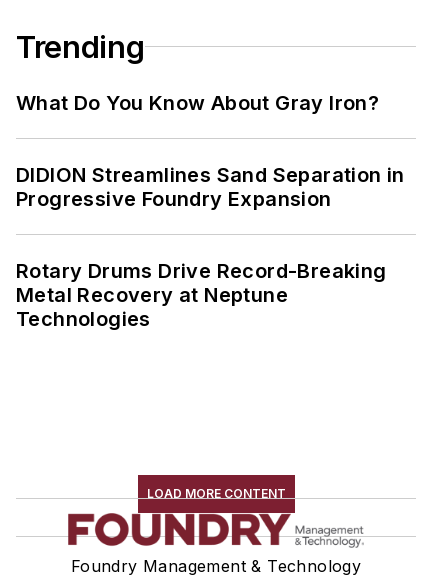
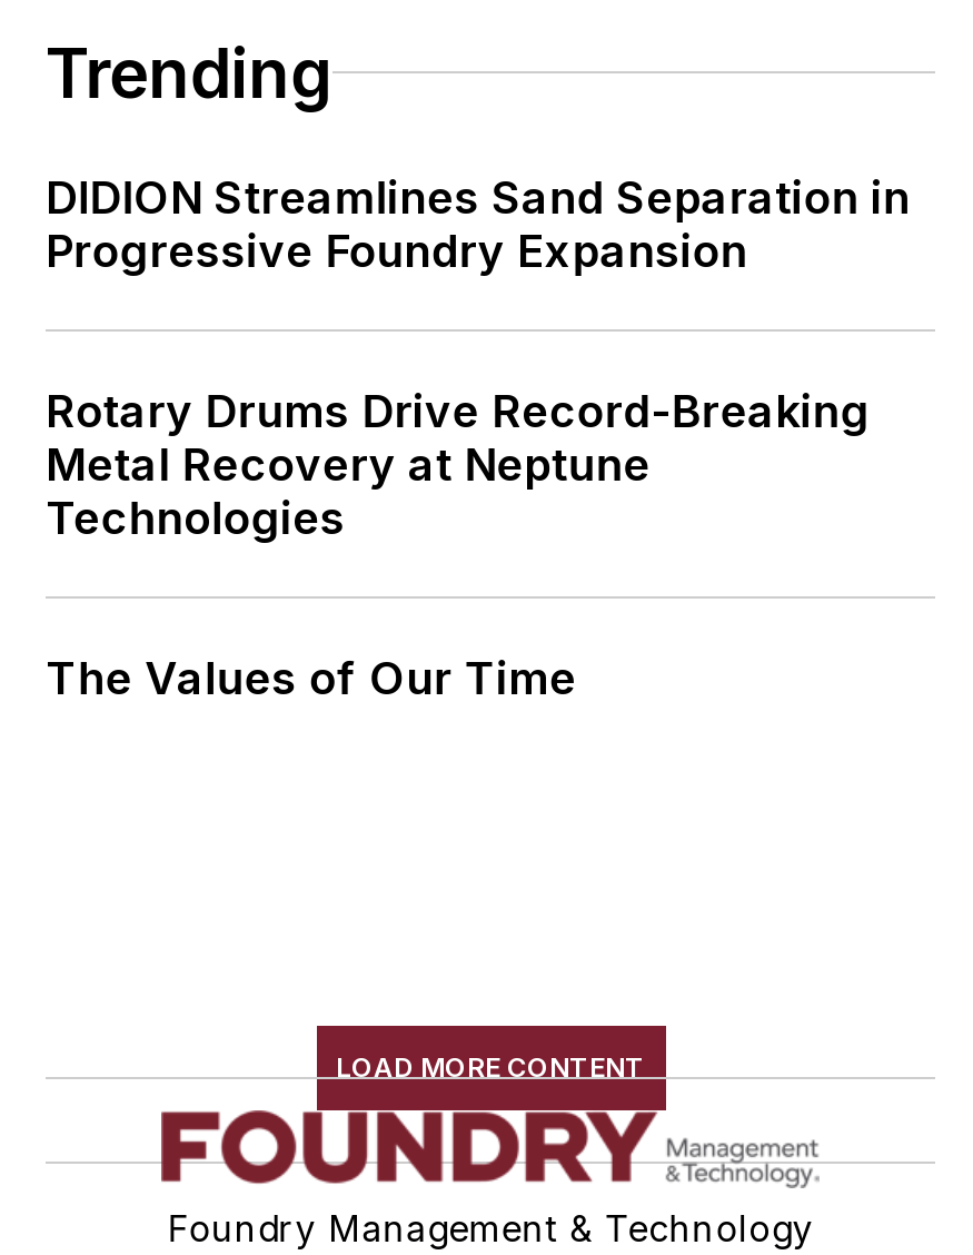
[16,91,379,115] What Do You Know About Gray Iron? -> none
moved [16,163,405,331] -> [46,170,910,544]: DIDION Streamlines Sand Separation in | Progressive Foundry Expansion | Rotary Drums Drive Record-Breaking | Metal Recovery at Neptune | Technologies
none -> [46,651,577,704] The Values of Our Time

